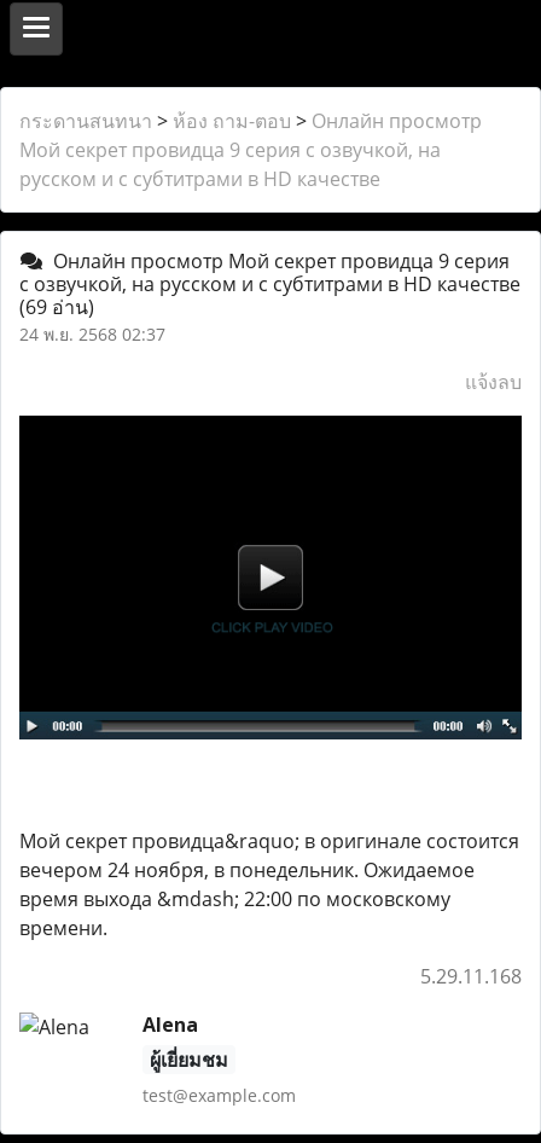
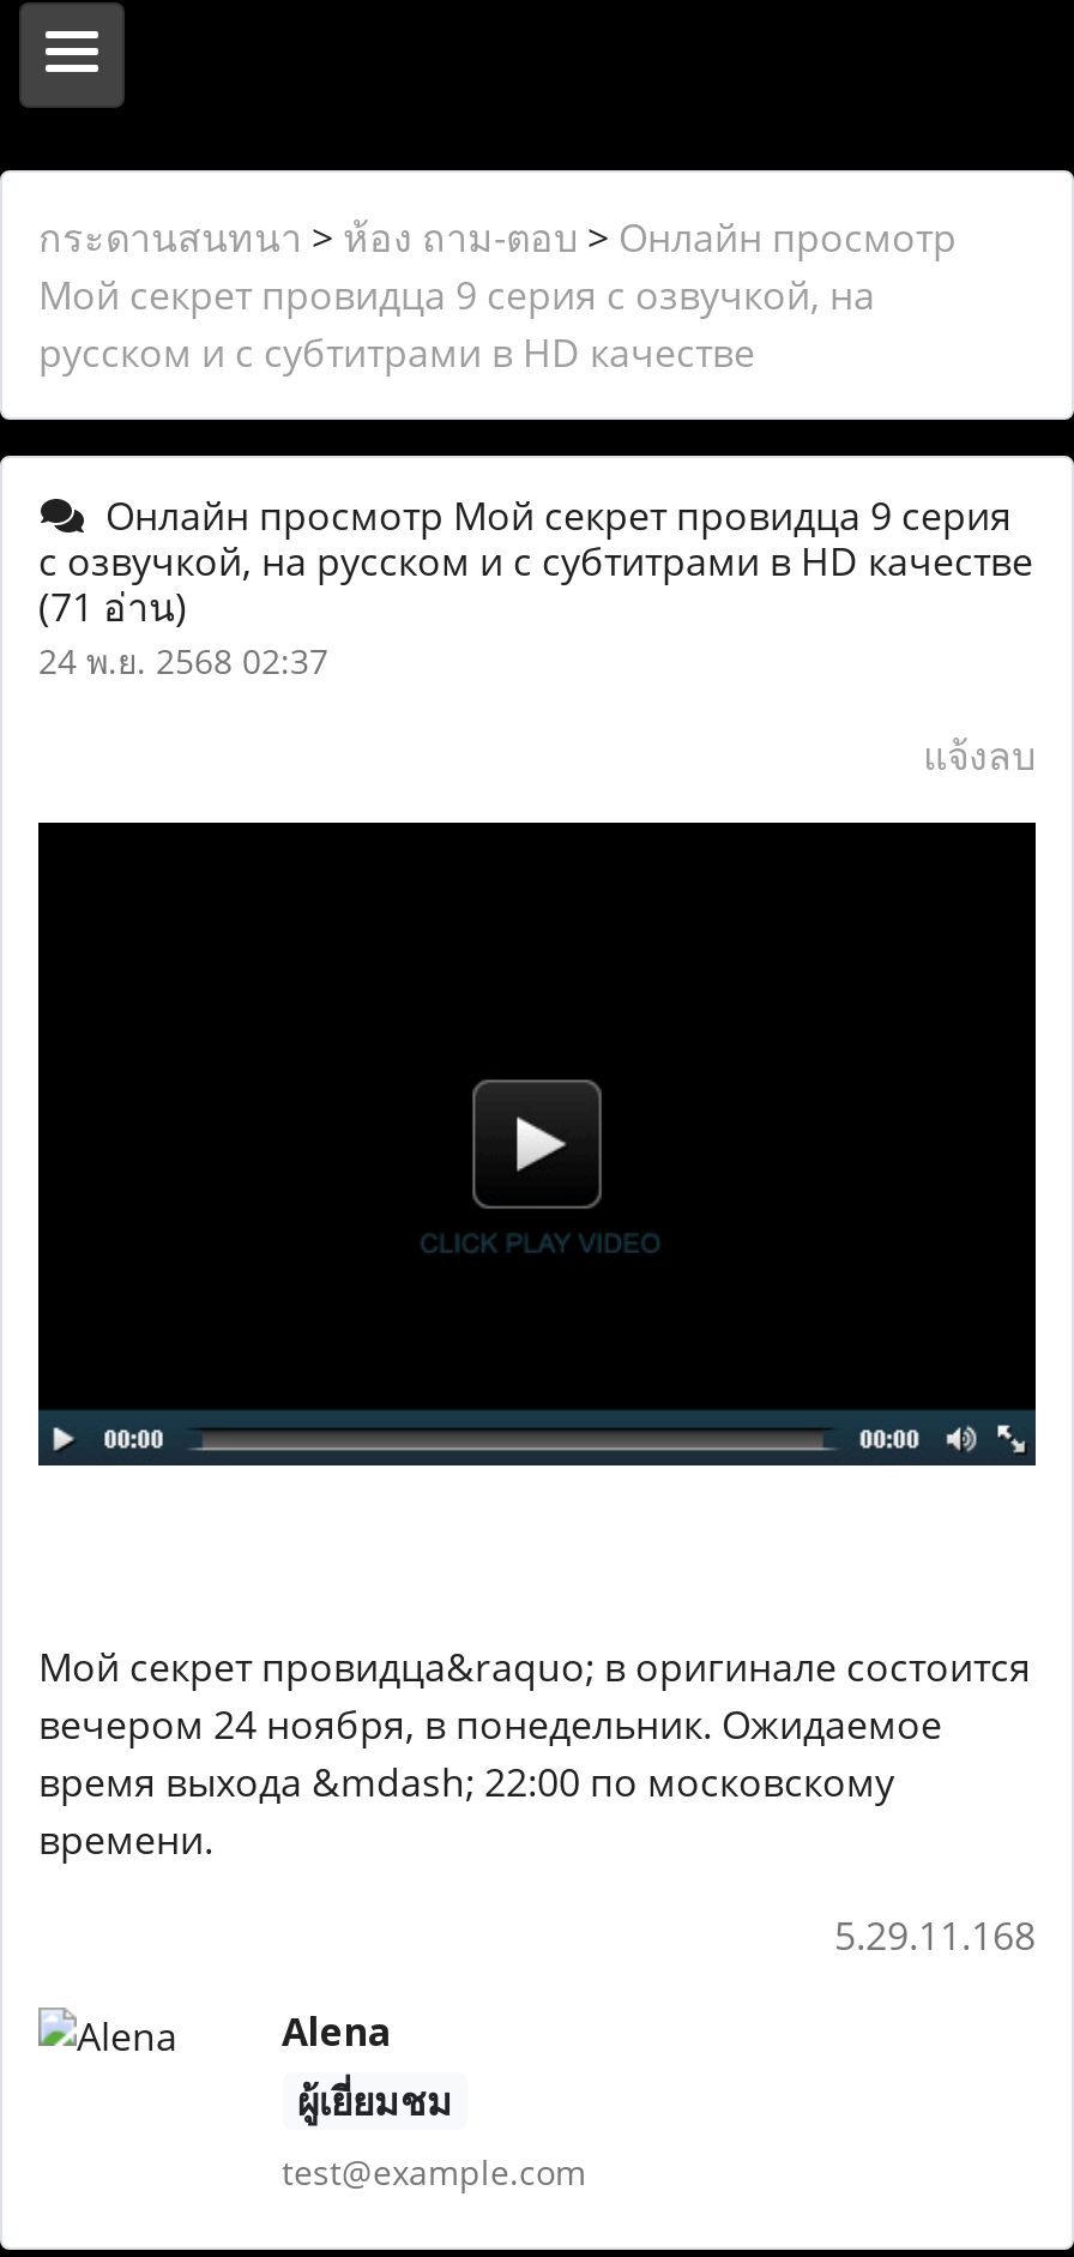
[19,294,94,320] (69 อ่าน) -> [38,580,187,633] (71 อ่าน)

